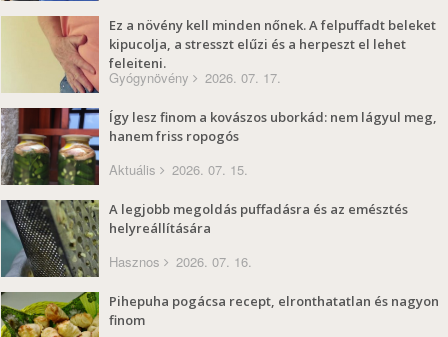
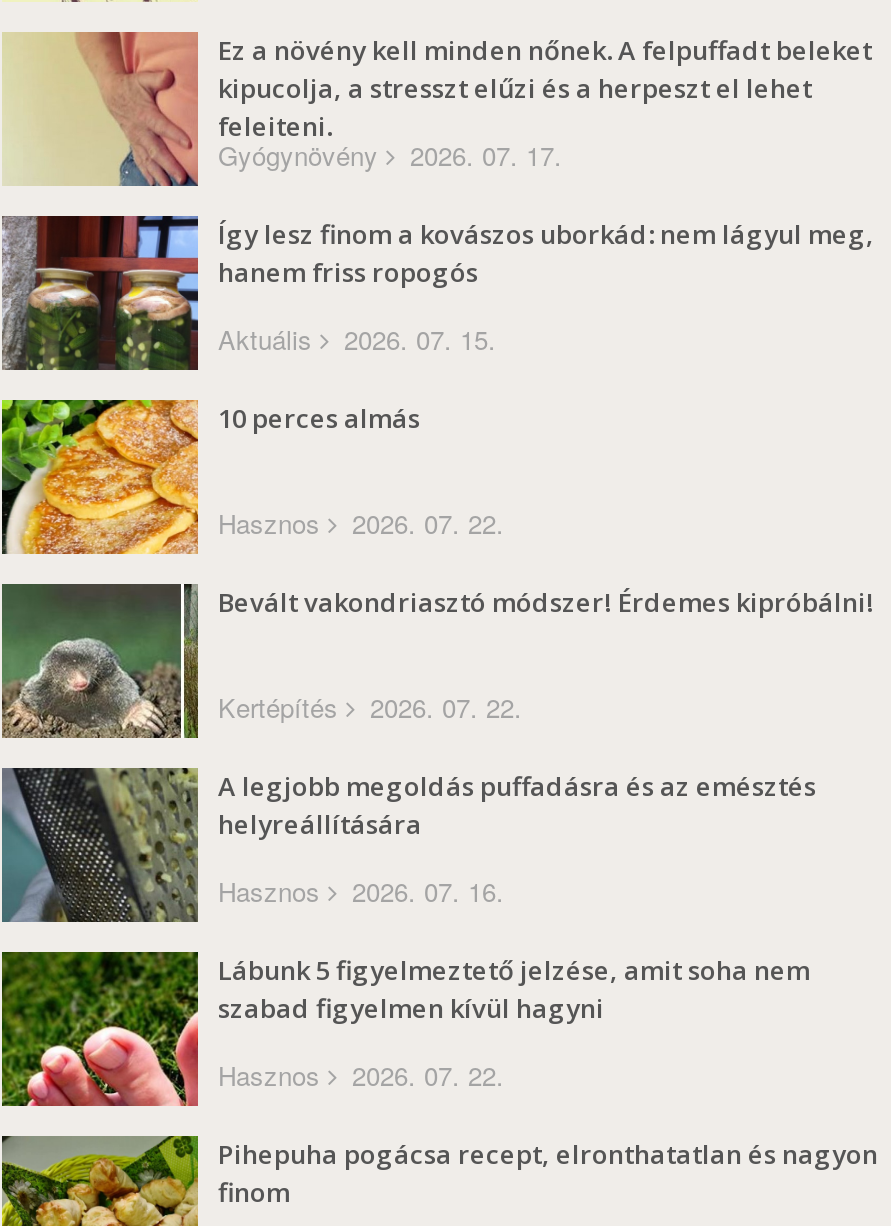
none -> [6,398,874,726] [image] | 10 perces almás | Hasznos | 2026. 07. 22. | Bevált vakondriasztó módszer! Érdemes kipróbálni! | Kertépítés | 2026. 07. 22.
none -> [6,584,198,740] [image]
none -> [6,952,810,1108] [image] | Lábunk 5 figyelmeztető jelzése, amit soha nem | szabad figyelmen kívül hagyni | Hasznos | 2026. 07. 22.

